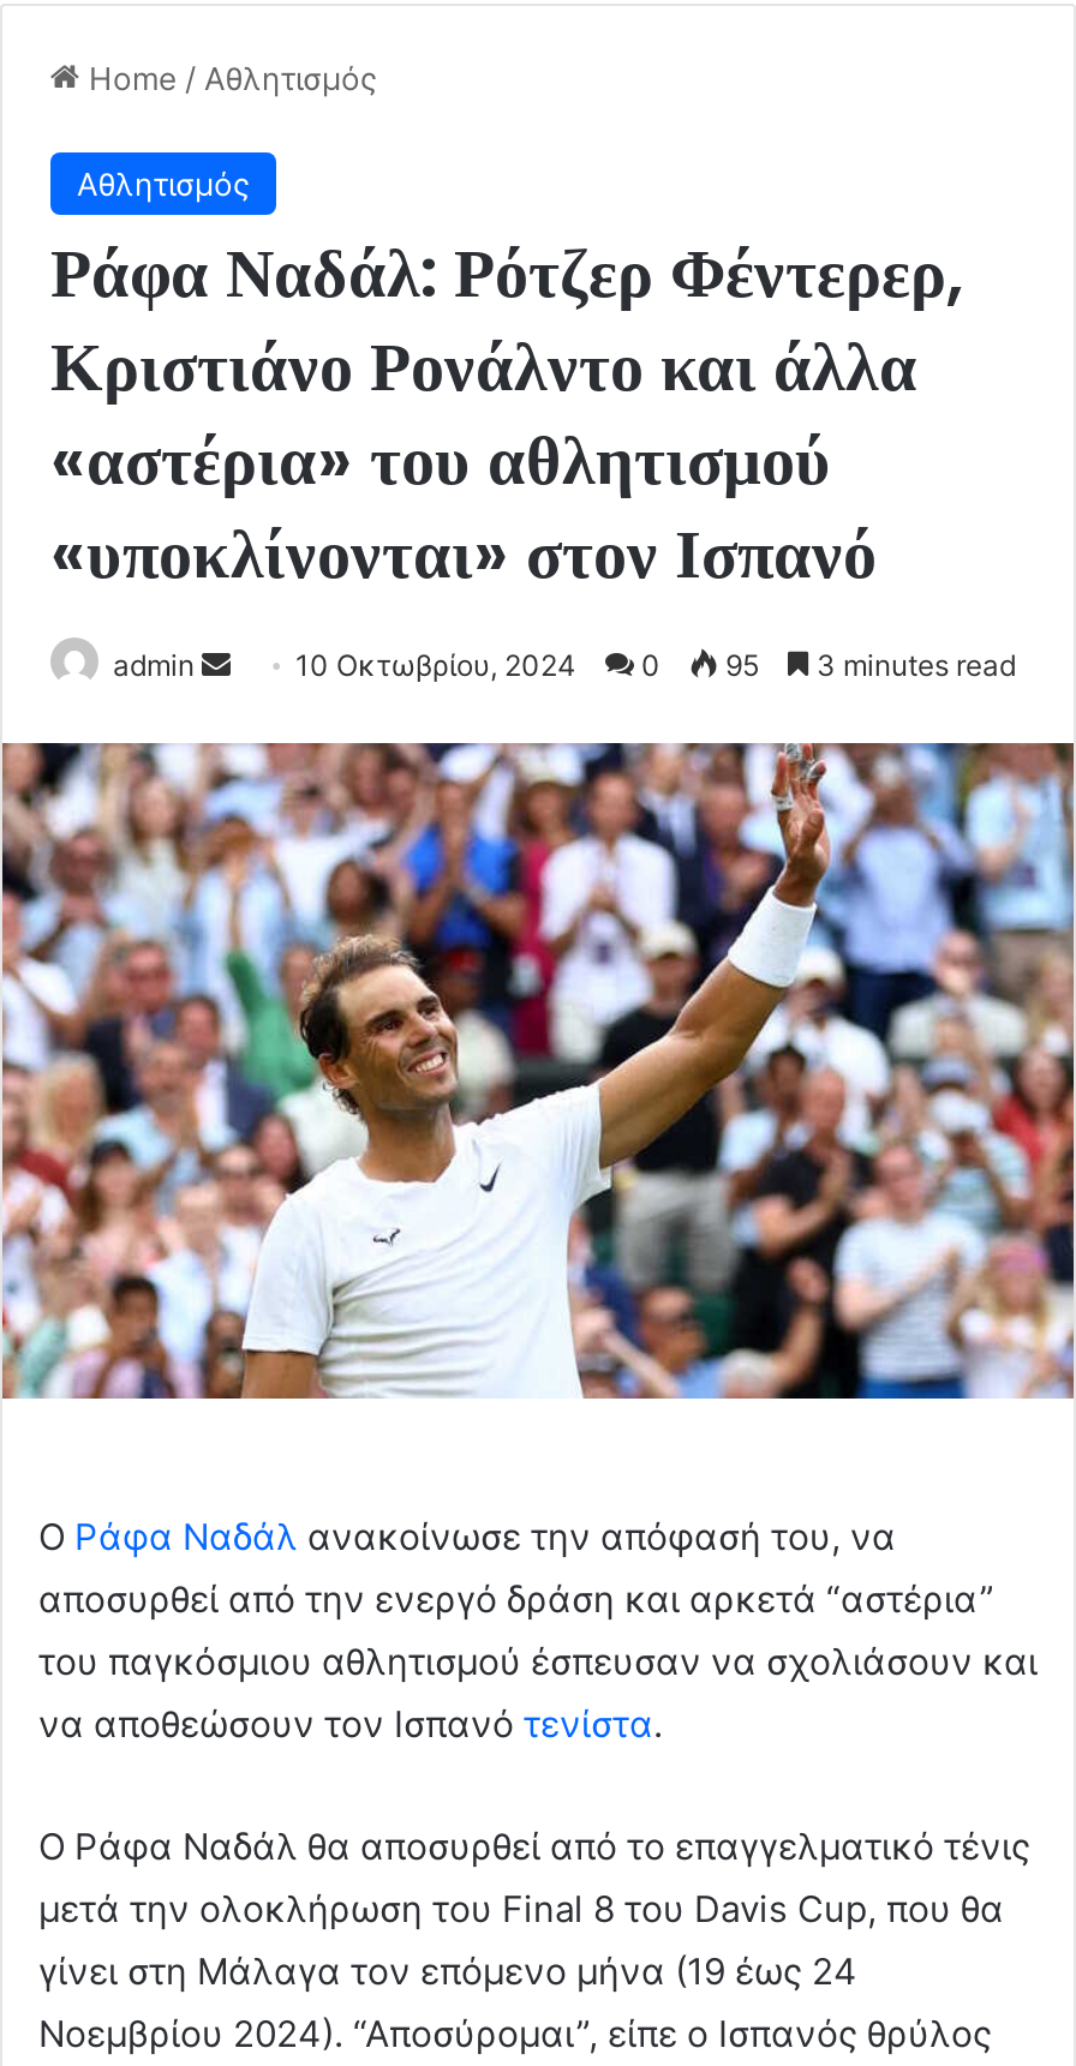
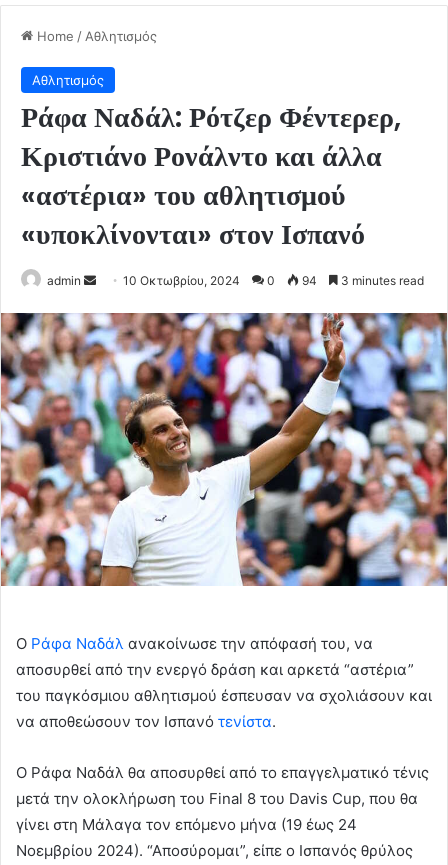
[718,647,759,683] 95 -> [299,273,317,288] 94

